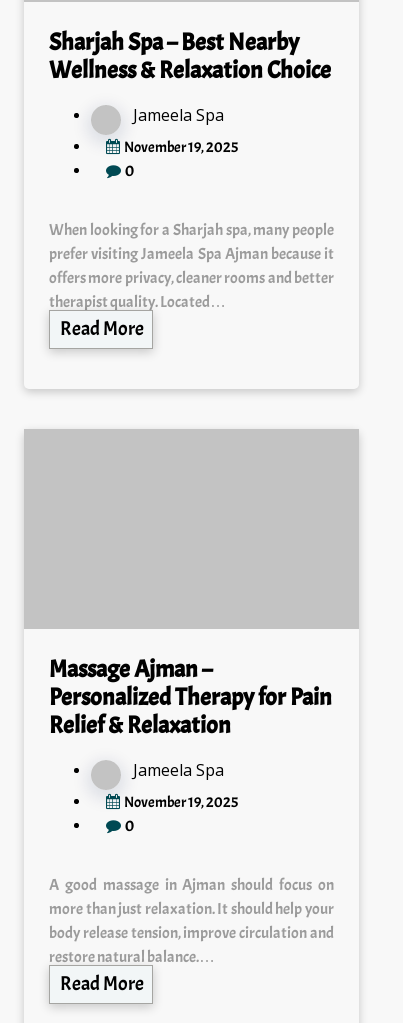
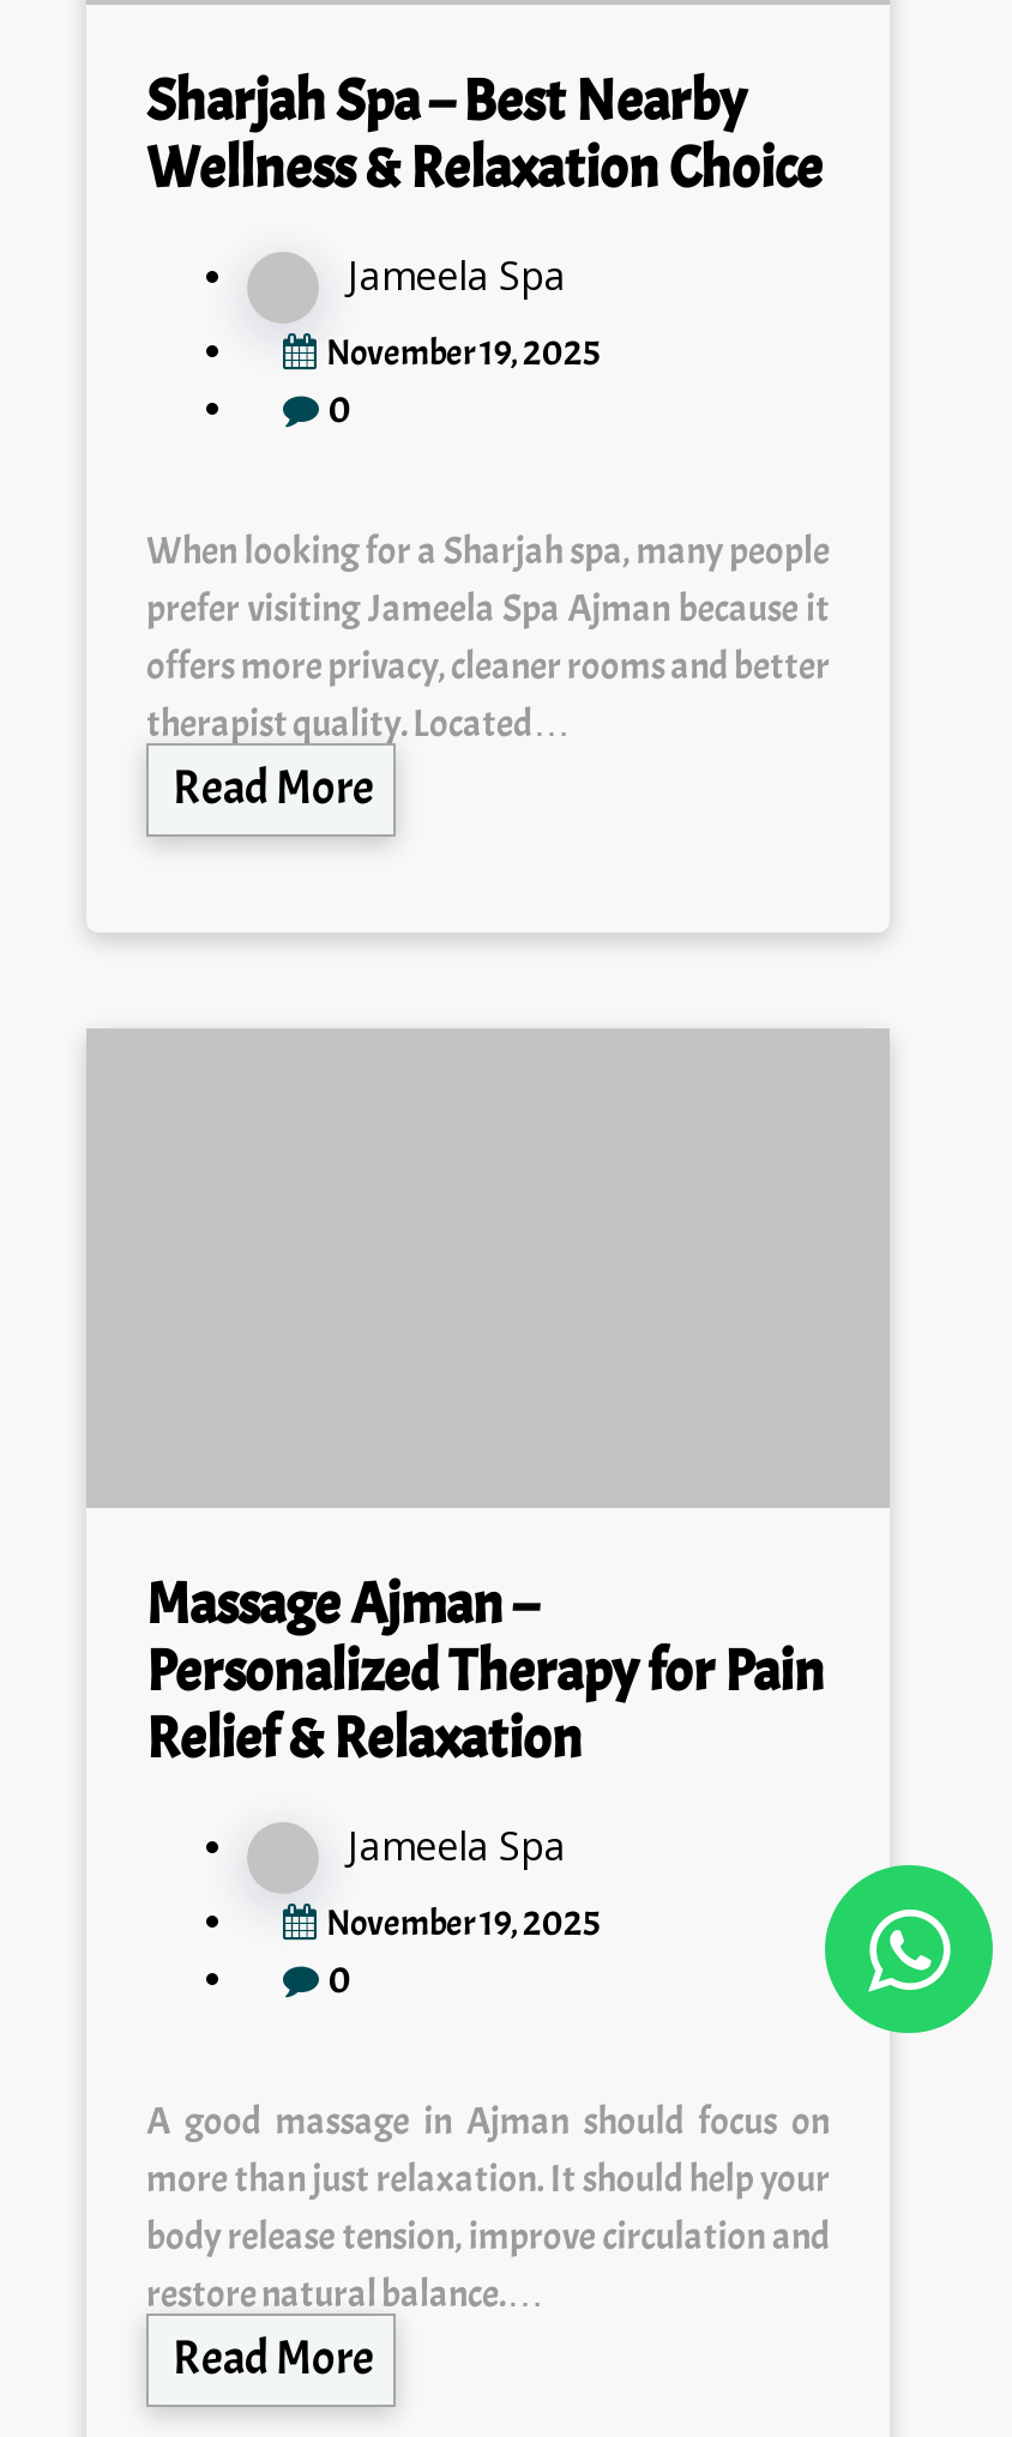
none -> [823,1863,995,2035] [image]

